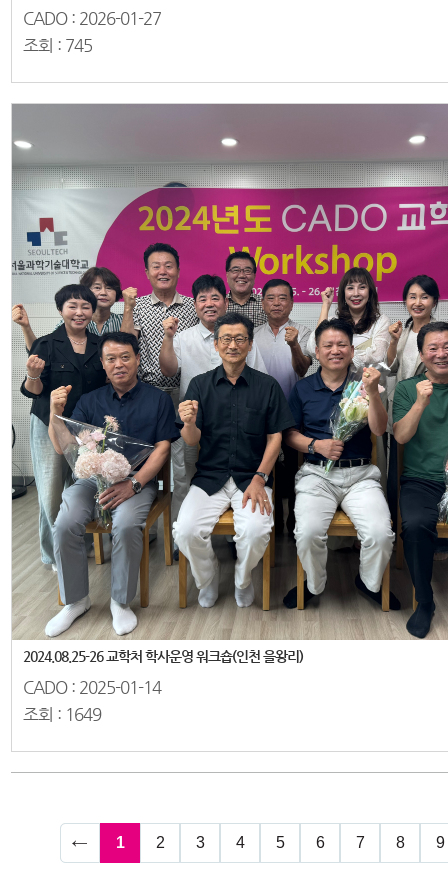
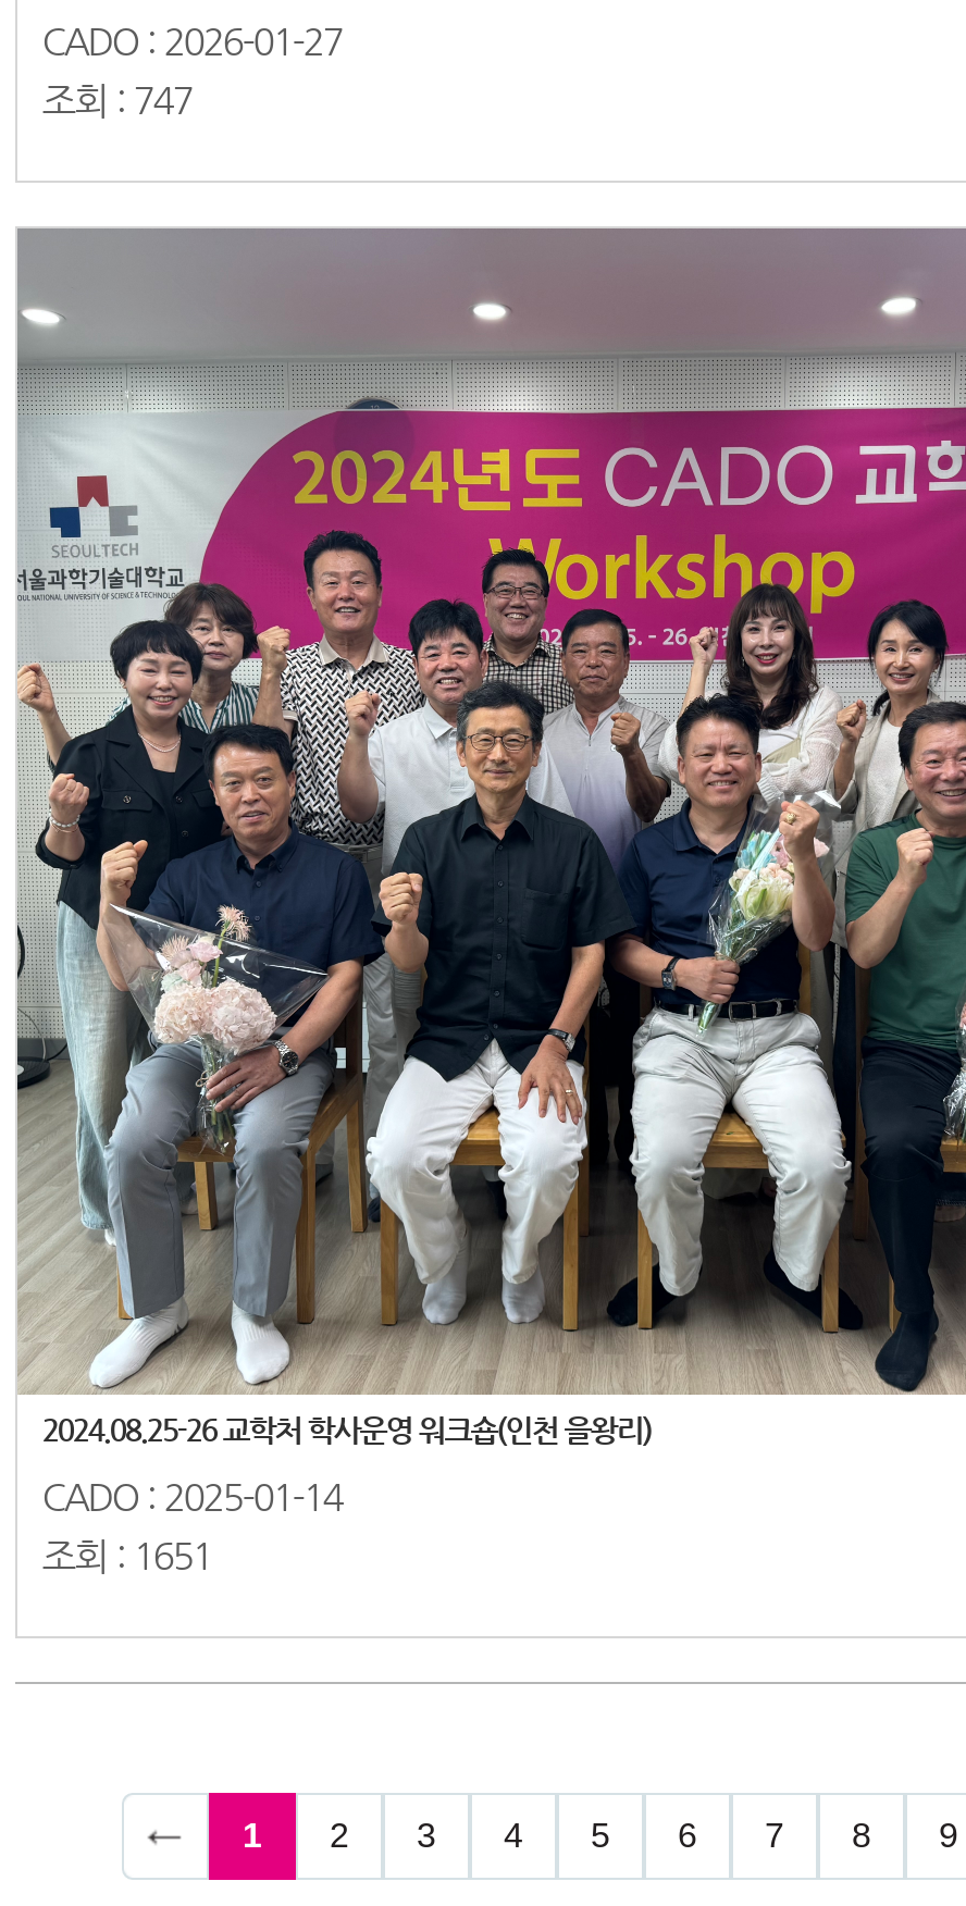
[23,36,92,55] 조회 : 745 -> [42,81,192,122] 조회 : 747
[23,705,101,724] 조회 : 1649 -> [42,1536,211,1577] 조회 : 1651

